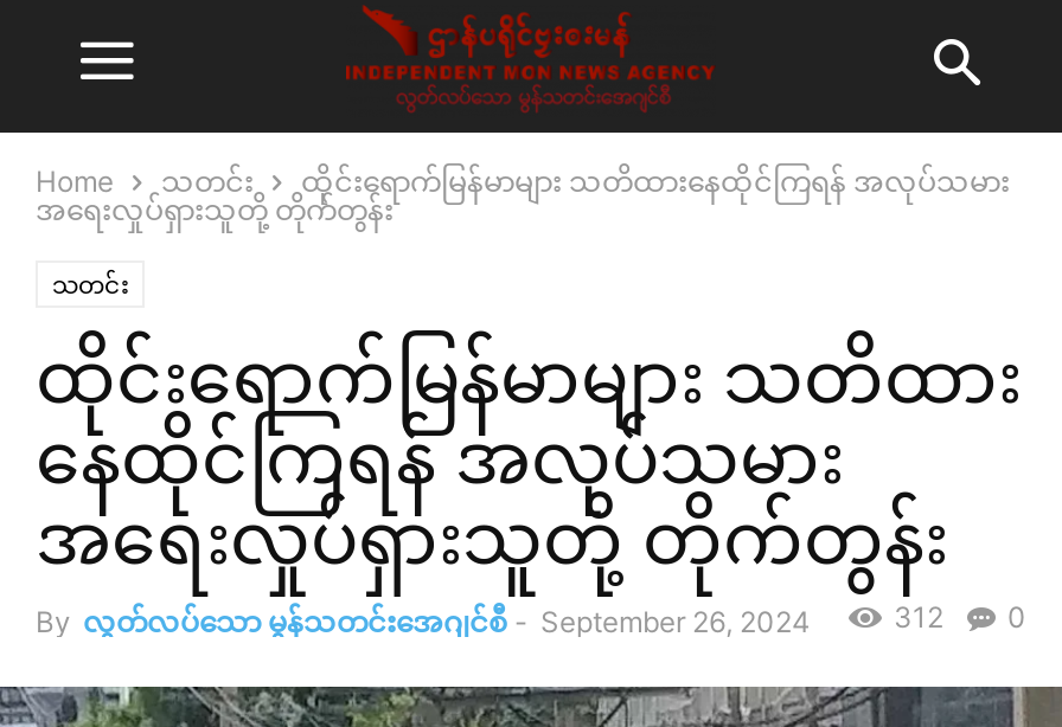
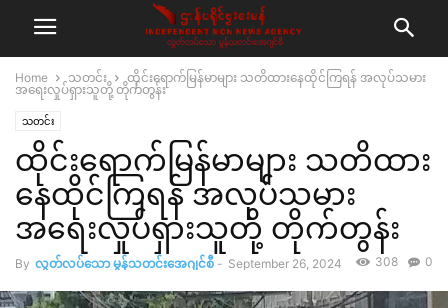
[894,599,1026,635] 312 0 -> [375,254,433,269] 308 0

